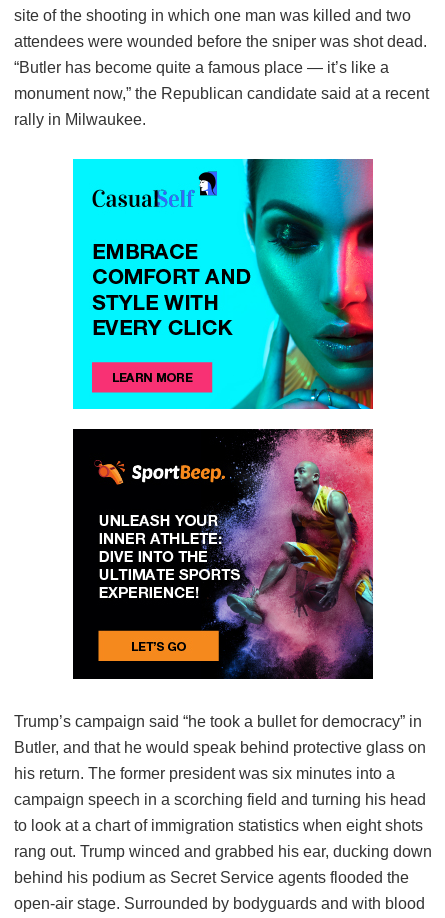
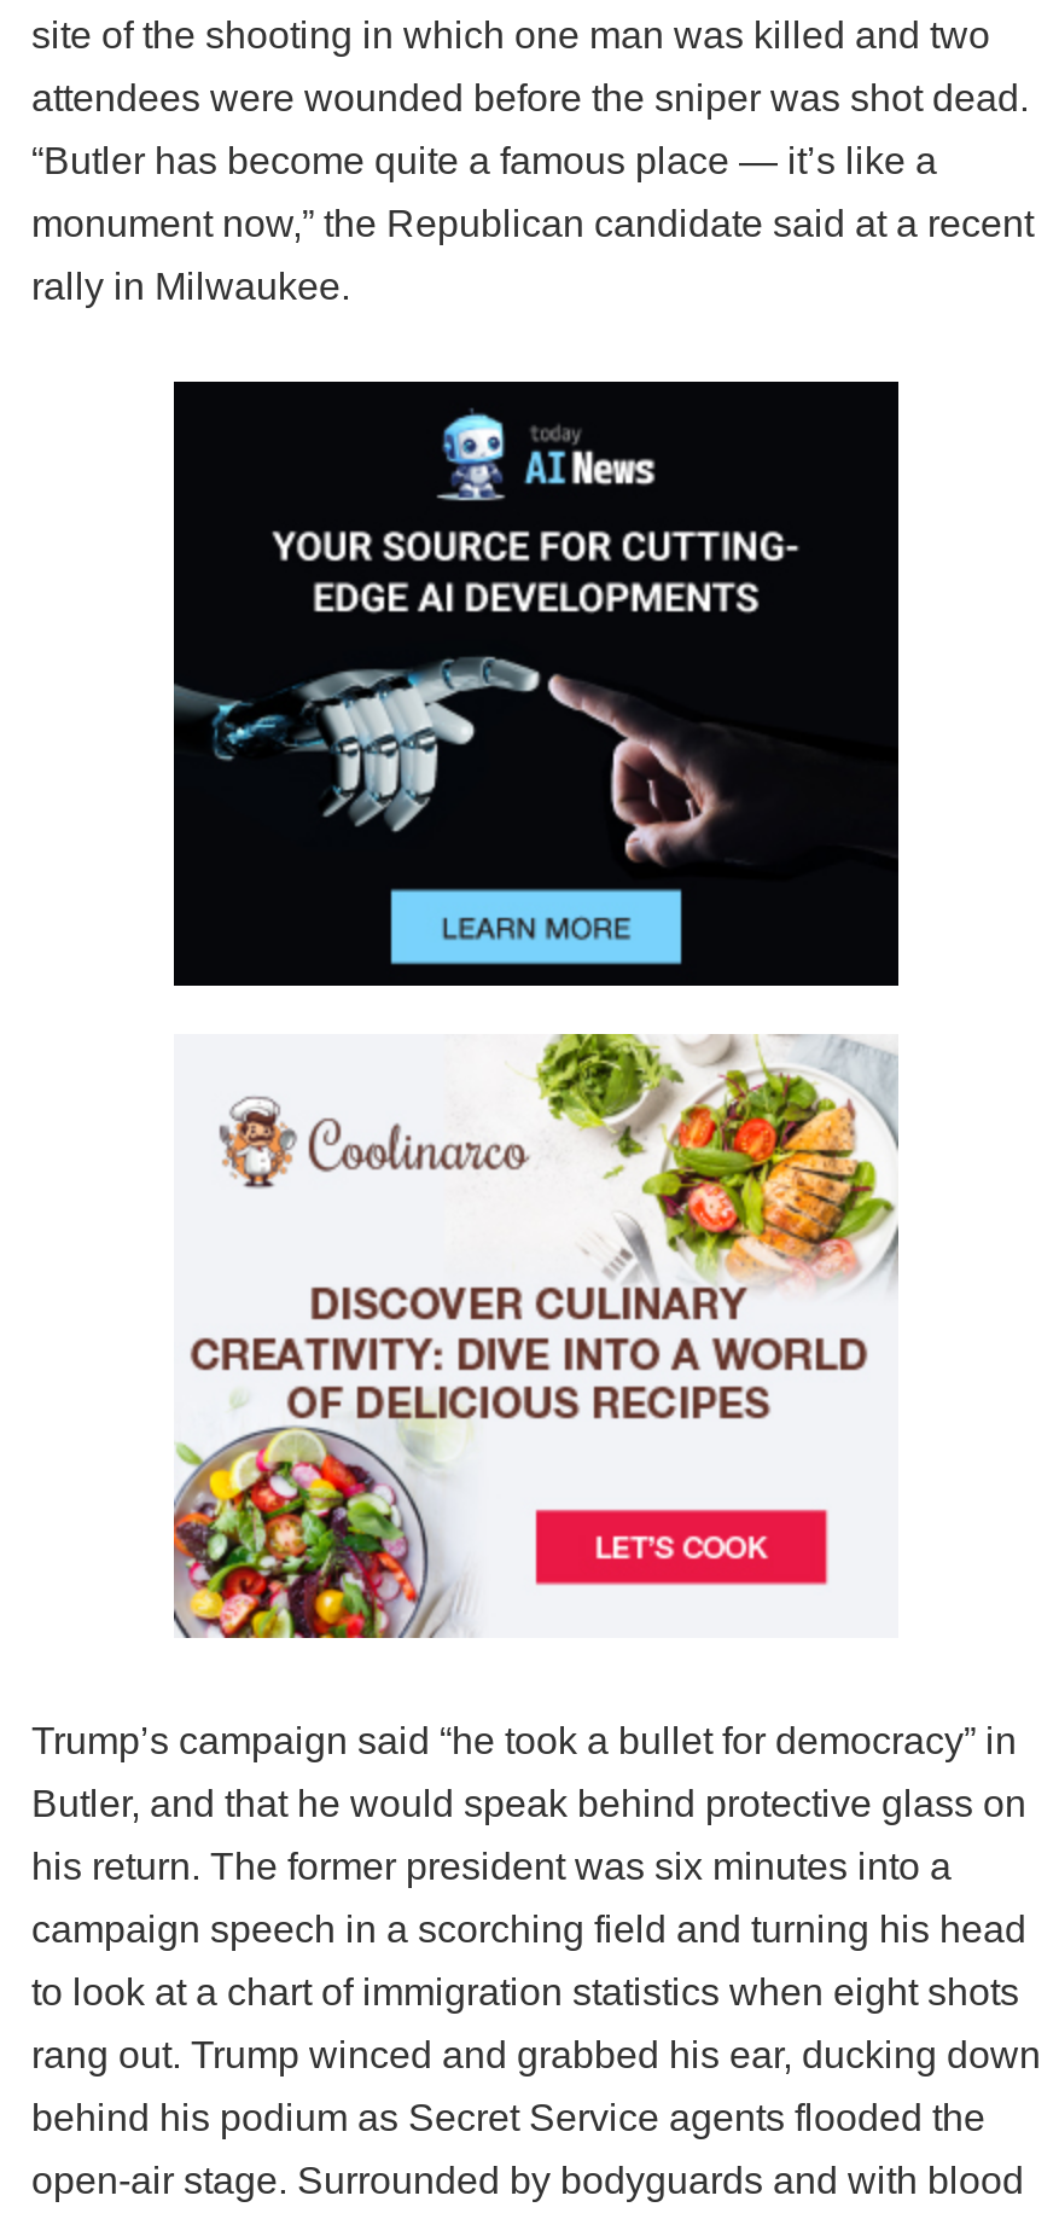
[72,158,374,410] [image] -> [171,379,901,988] [image]
[72,428,374,680] [image] -> [171,1032,901,1640] [image]

